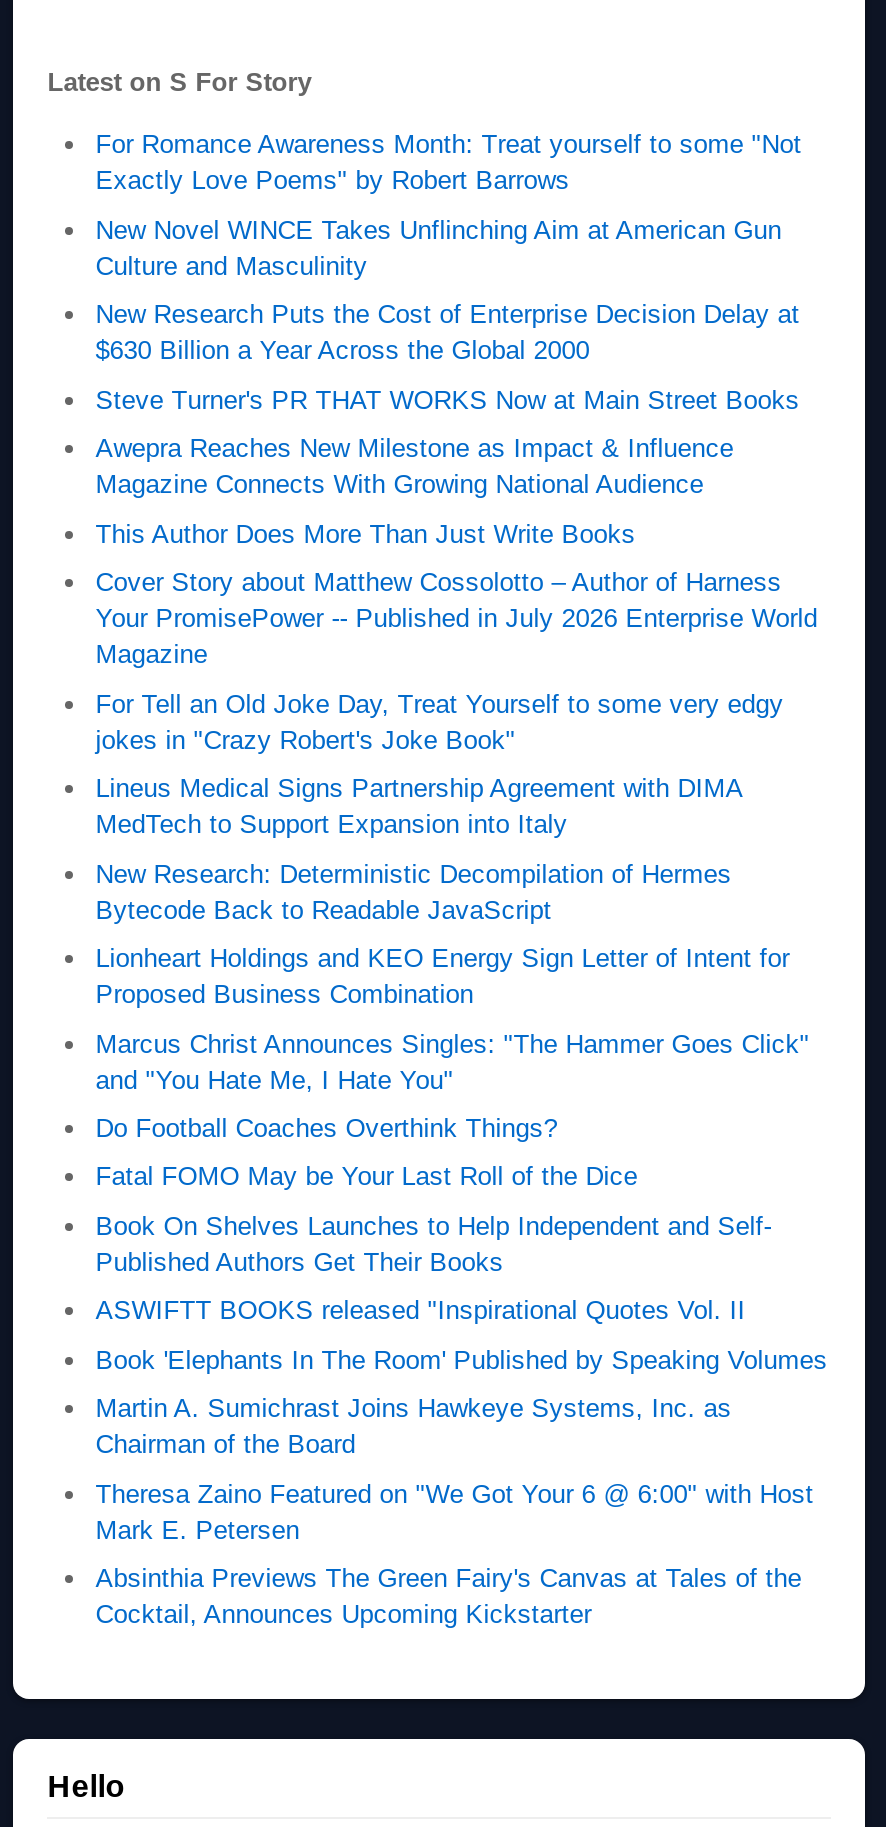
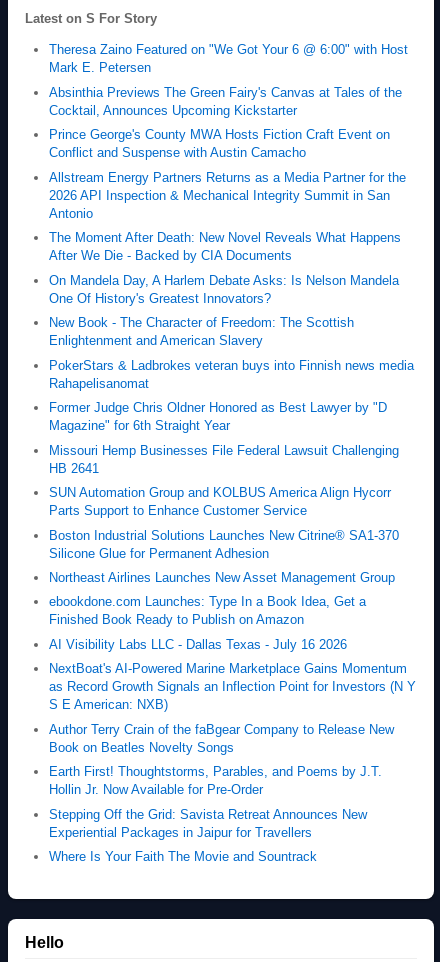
[95,130,827,1460] For Romance Awareness Month: Treat yourself to some "Not | Exactly Love Poems" by Robert Barrows | New Novel WINCE Takes Unflinching Aim at American Gun | Culture and Masculinity | New Research Puts the Cost of Enterprise Decision Delay at | $630 Billion a Year Across the Global 2000 | Steve Turner's PR THAT WORKS Now at Main Street Books | Awepra Reaches New Milestone as Impact & Influence | Magazine Connects With Growing National Audience | This Author Does More Than Just Write Books | Cover Story about Matthew Cossolotto – Author of Harness | Your PromisePower -- Published in July 2026 Enterprise World | Magazine | For Tell an Old Joke Day, Treat Yourself to some very edgy | jokes in "Crazy Robert's Joke Book" | Lineus Medical Signs Partnership Agreement with DIMA | MedTech to Support Expansion into Italy | New Research: Deterministic Decompilation of Hermes | Bytecode Back to Readable JavaScript | Lionheart Holdings and KEO Energy Sign Letter of Intent for | Proposed Business Combination | Marcus Christ Announces Singles: "The Hammer Goes Click" | and "You Hate Me, I Hate You" | Do Football Coaches Overthink Things? | Fatal FOMO May be Your Last Roll of the Dice | Book On Shelves Launches to Help Independent and Self- | Published Authors Get Their Books | ASWIFTT BOOKS released "Inspirational Quotes Vol. II | Book 'Elephants In The Room' Published by Speaking Volumes | Martin A. Sumichrast Joins Hawkeye Systems, Inc. as | Chairman of the Board -> none
moved [95,1479,813,1630] -> [49,42,408,118]: Theresa Zaino Featured on "We Got Your 6 @ 6:00" with Host | Mark E. Petersen | Absinthia Previews The Green Fairy's Canvas at Tales of the | Cocktail, Announces Upcoming Kickstarter
none -> [49,127,416,864] Prince George's County MWA Hosts Fiction Craft Event on | Conflict and Suspense with Austin Camacho | Allstream Energy Partners Returns as a Media Partner for the | 2026 API Inspection & Mechanical Integrity Summit in San | Antonio | The Moment After Death: New Novel Reveals What Happens | After We Die - Backed by CIA Documents | On Mandela Day, A Harlem Debate Asks: Is Nelson Mandela | One Of History's Greatest Innovators? | New Book - The Character of Freedom: The Scottish | Enlightenment and American Slavery | PokerStars & Ladbrokes veteran buys into Finnish news media | Rahapelisanomat | Former Judge Chris Oldner Honored as Best Lawyer by "D | Magazine" for 6th Straight Year | Missouri Hemp Businesses File Federal Lawsuit Challenging | HB 2641 | SUN Automation Group and KOLBUS America Align Hycorr | Parts Support to Enhance Customer Service | Boston Industrial Solutions Launches New Citrine® SA1-370 | Silicone Glue for Permanent Adhesion | Northeast Airlines Launches New Asset Management Group | ebookdone.com Launches: Type In a Book Idea, Get a | Finished Book Ready to Publish on Amazon | AI Visibility Labs LLC - Dallas Texas - July 16 2026 | NextBoat's AI-Powered Marine Marketplace Gains Momentum | as Record Growth Signals an Inflection Point for Investors (N Y | S E American: NXB) | Author Terry Crain of the faBgear Company to Release New | Book on Beatles Novelty Songs | Earth First! Thoughtstorms, Parables, and Poems by J.T. | Hollin Jr. Now Available for Pre-Order | Stepping Off the Grid: Savista Retreat Announces New | Experiential Packages in Jaipur for Travellers | Where Is Your Faith The Movie and Sountrack

